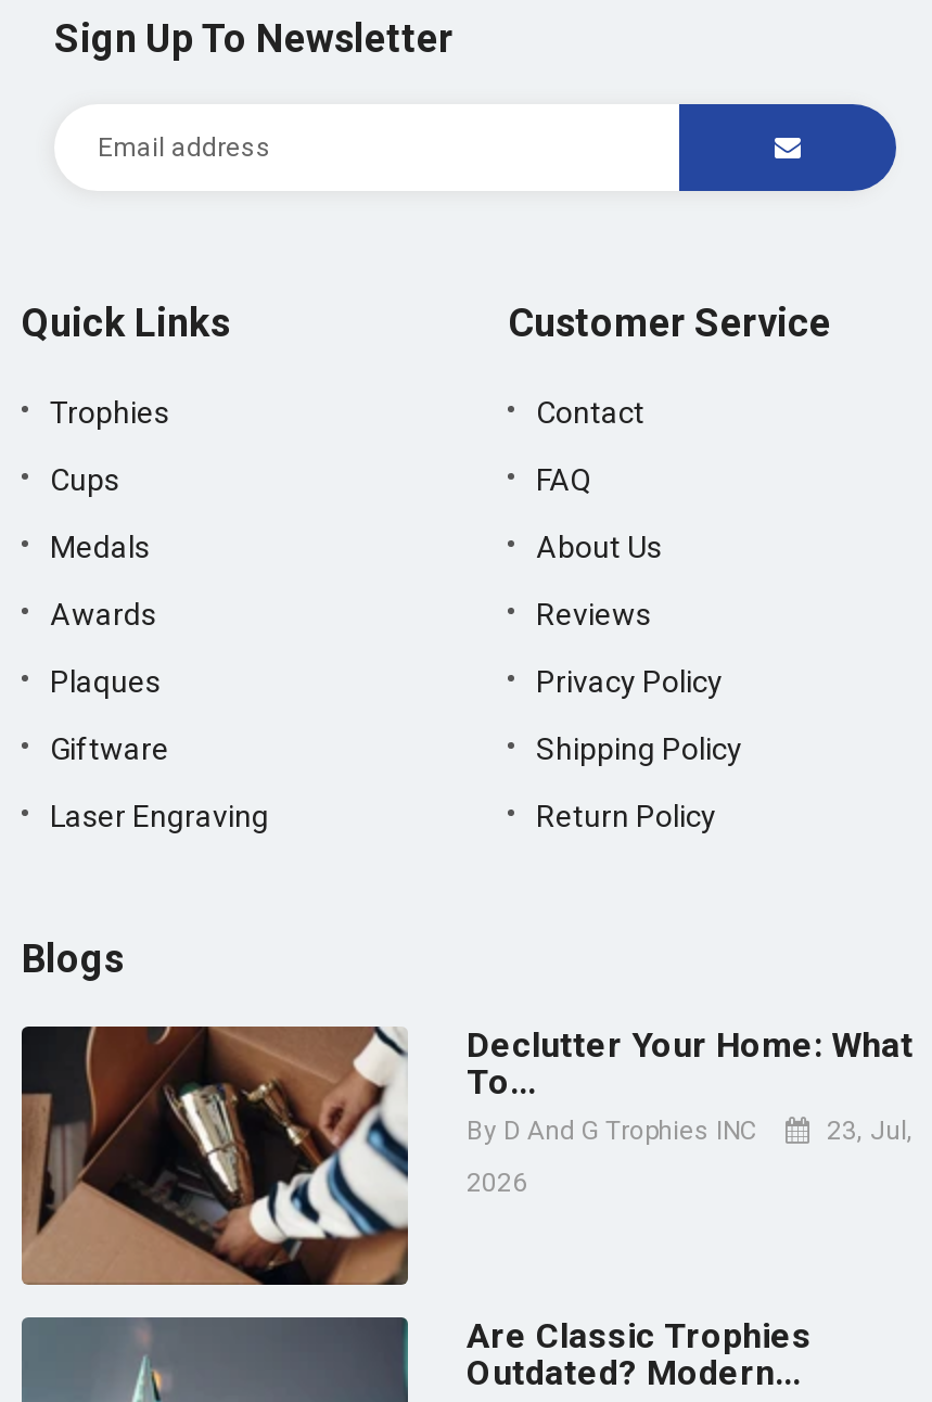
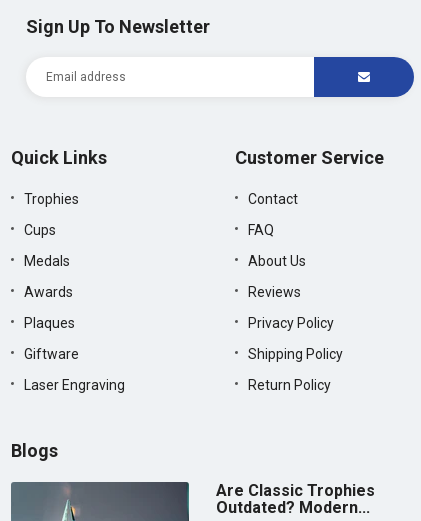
[20,1024,914,1287] [image] | Declutter Your Home: What | To... | By D And G Trophies INC | 23, Jul, | 2026 -> none

